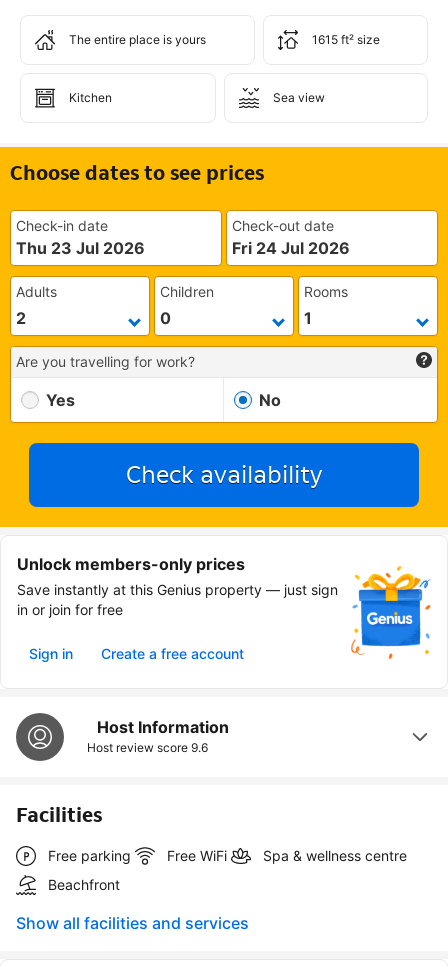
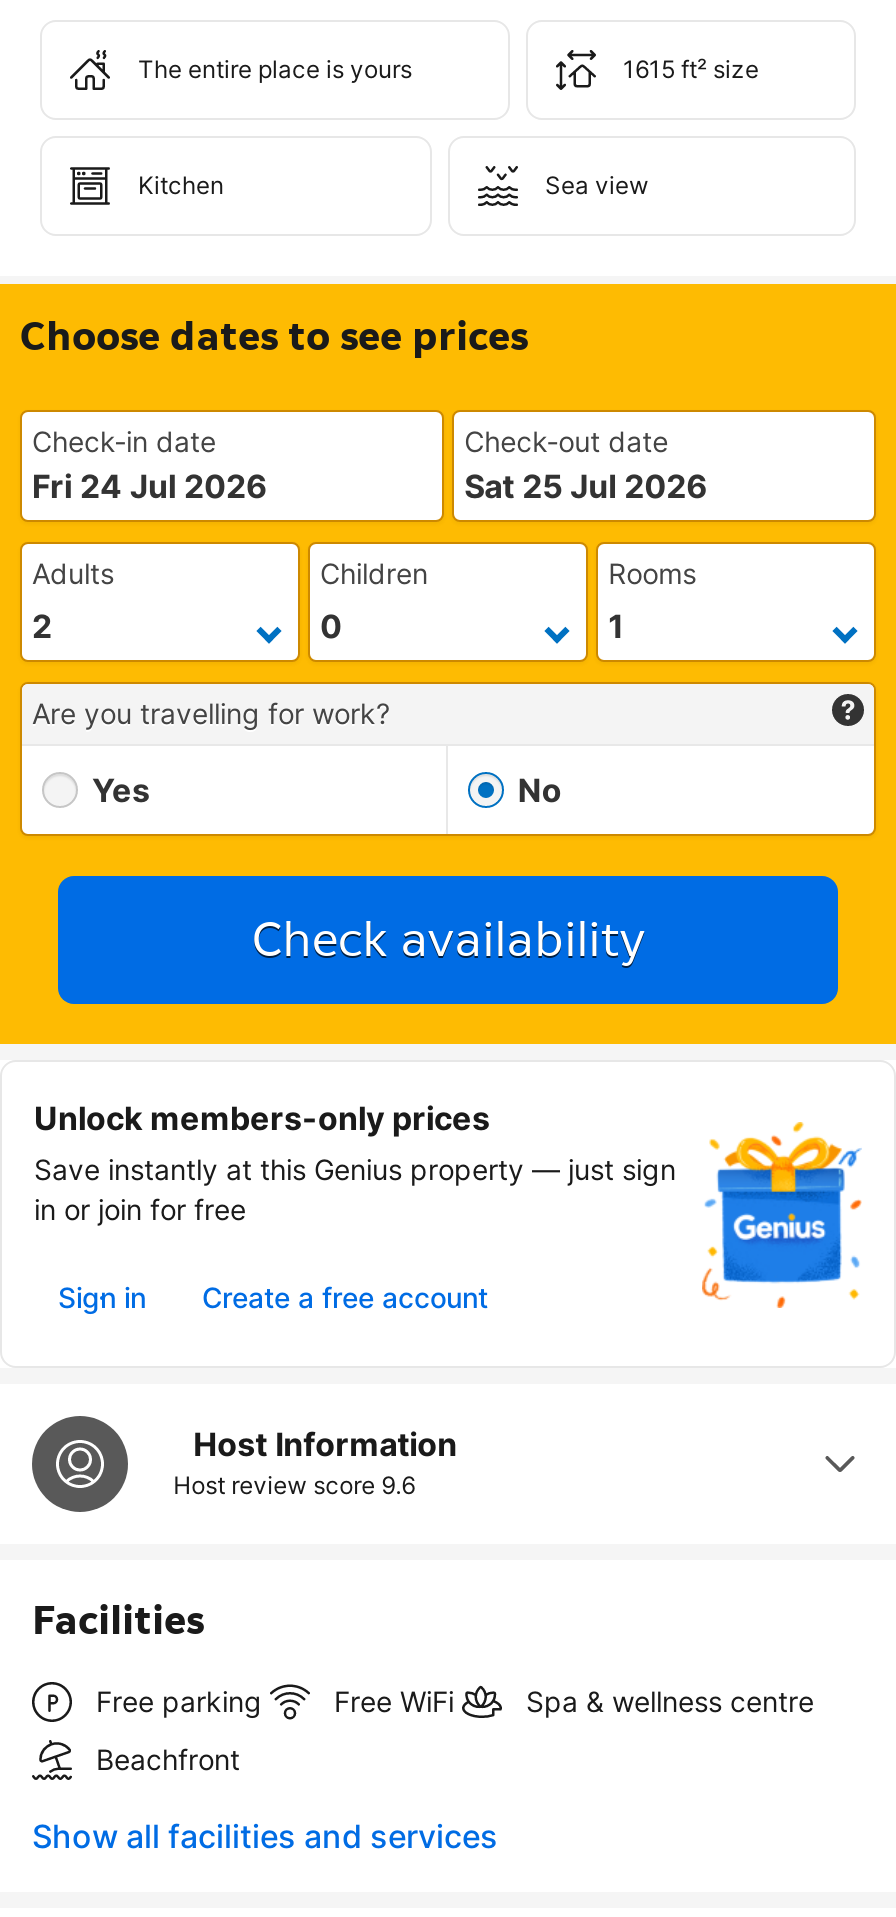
[16,238,145,258] Thu 23 Jul 2026 -> [32,466,268,506] Fri 24 Jul 2026
[232,238,350,258] Fri 24 Jul 2026 -> [464,466,708,506] Sat 25 Jul 2026

